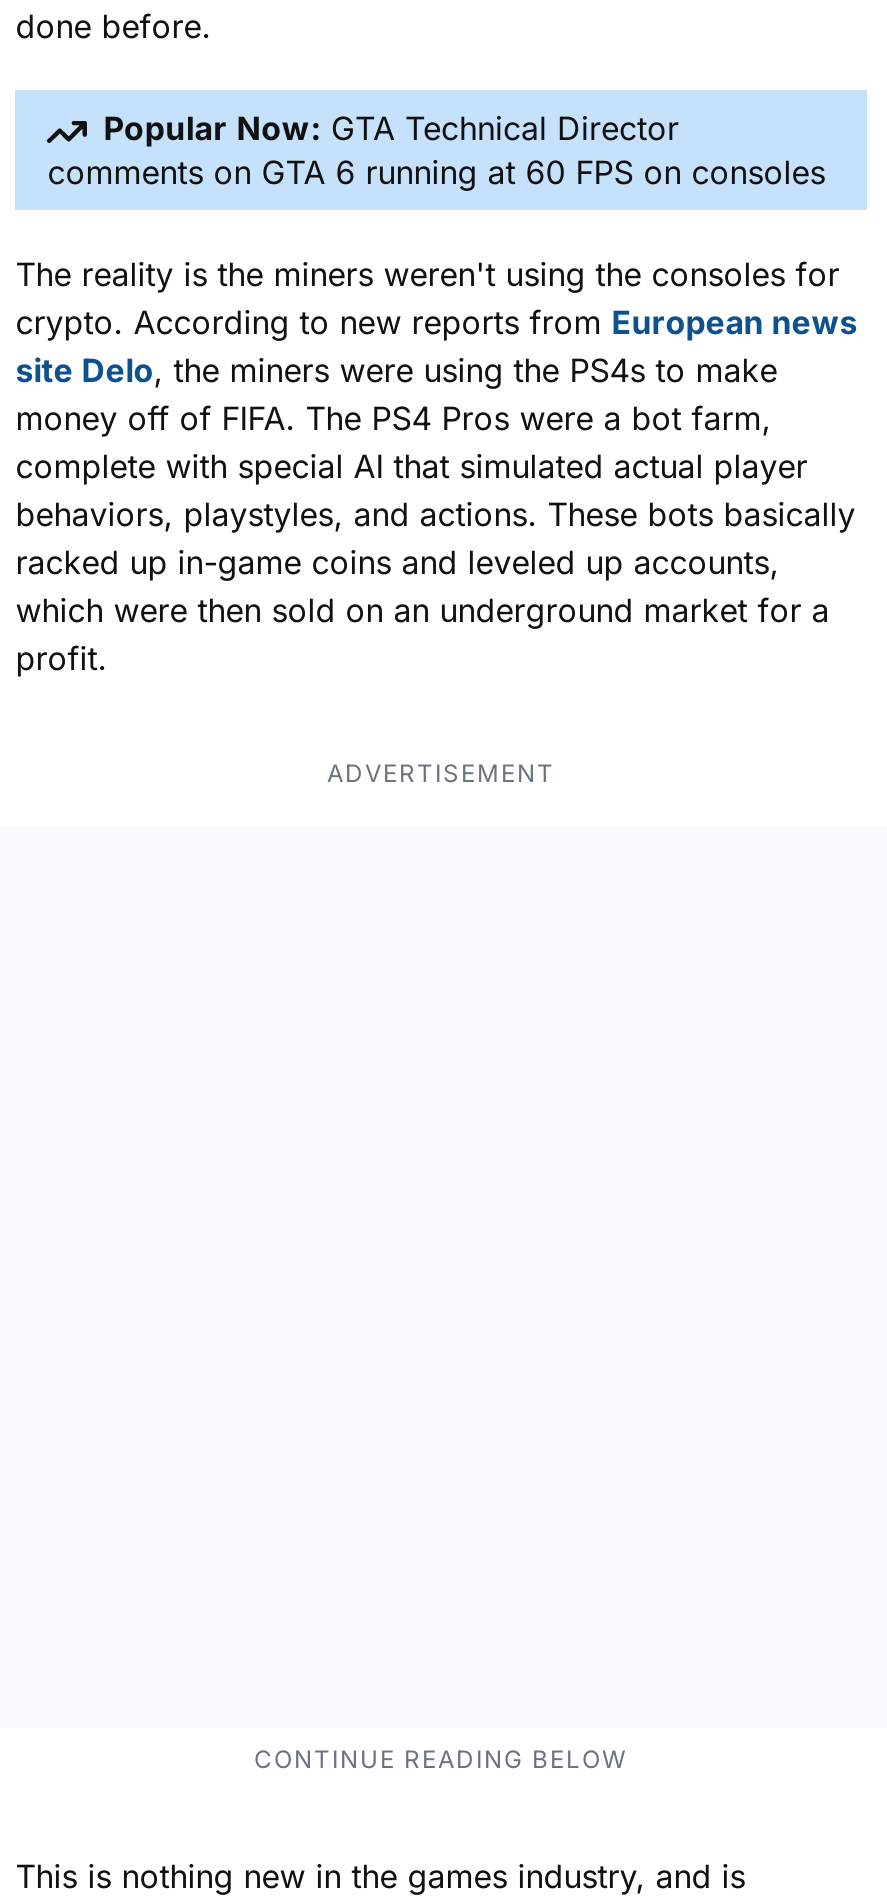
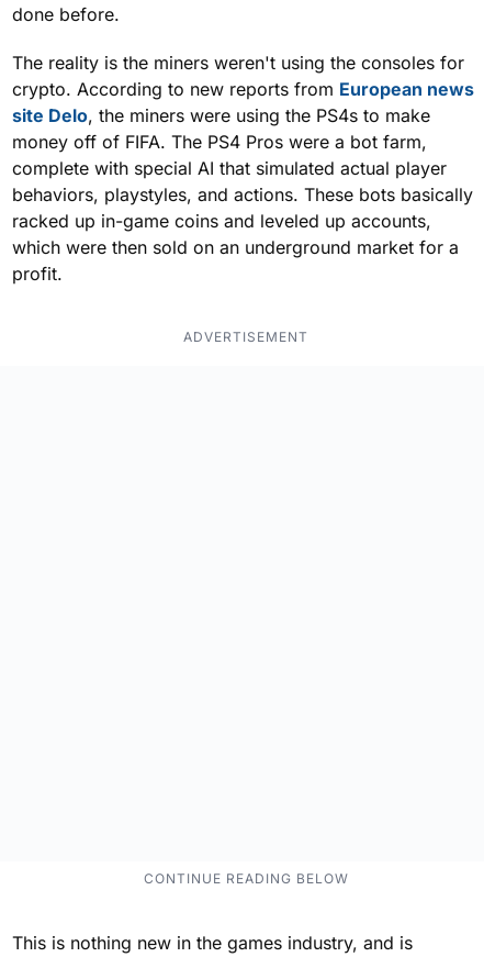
[47,108,825,191] Popular Now: GTA Technical Director | comments on GTA 6 running at 60 FPS on consoles -> none

